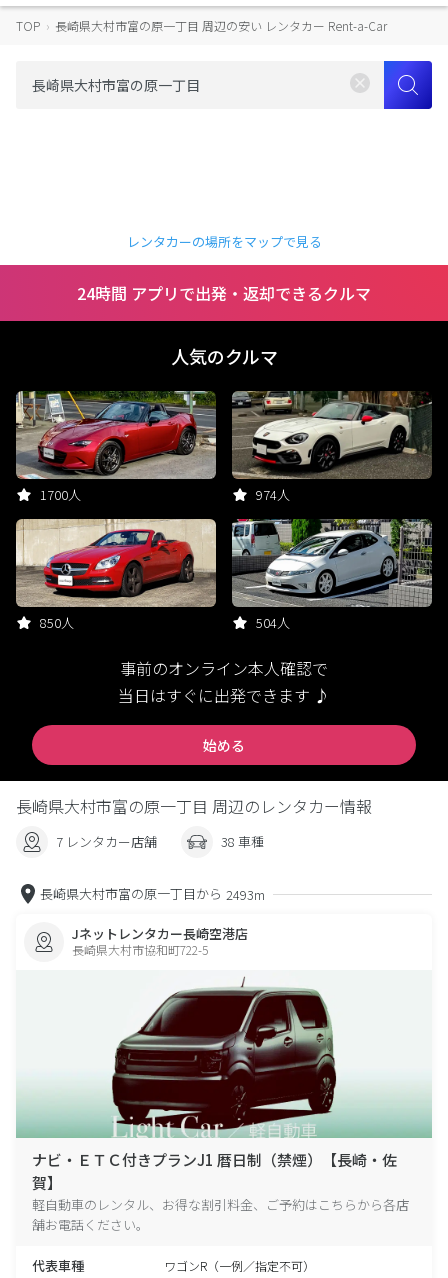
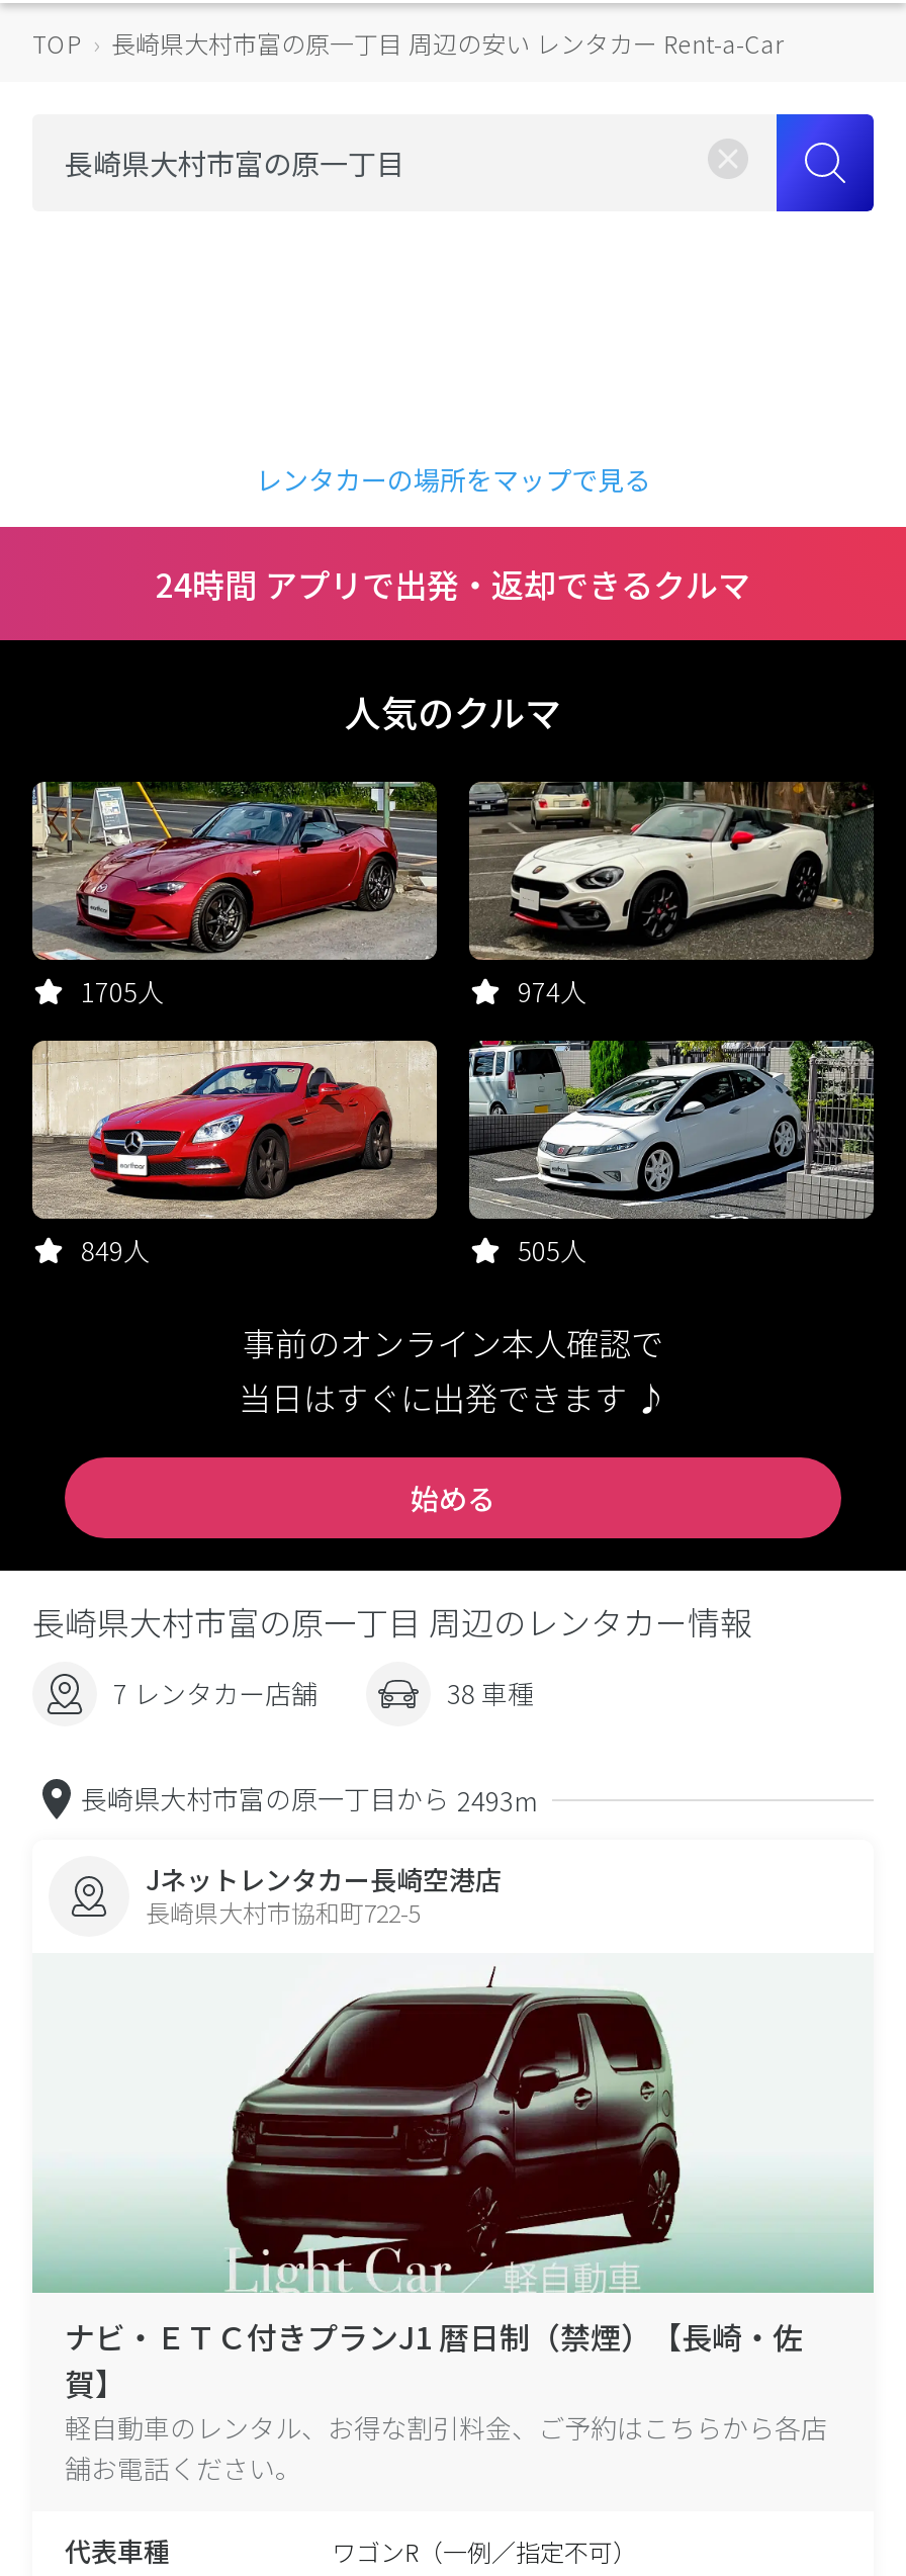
[40,485,81,504] 1700人 -> [81,972,164,1010] 1705人
[40,613,74,632] 850人 -> [81,1231,150,1269] 849人
[256,613,290,632] 504人 -> [518,1231,586,1269] 505人

